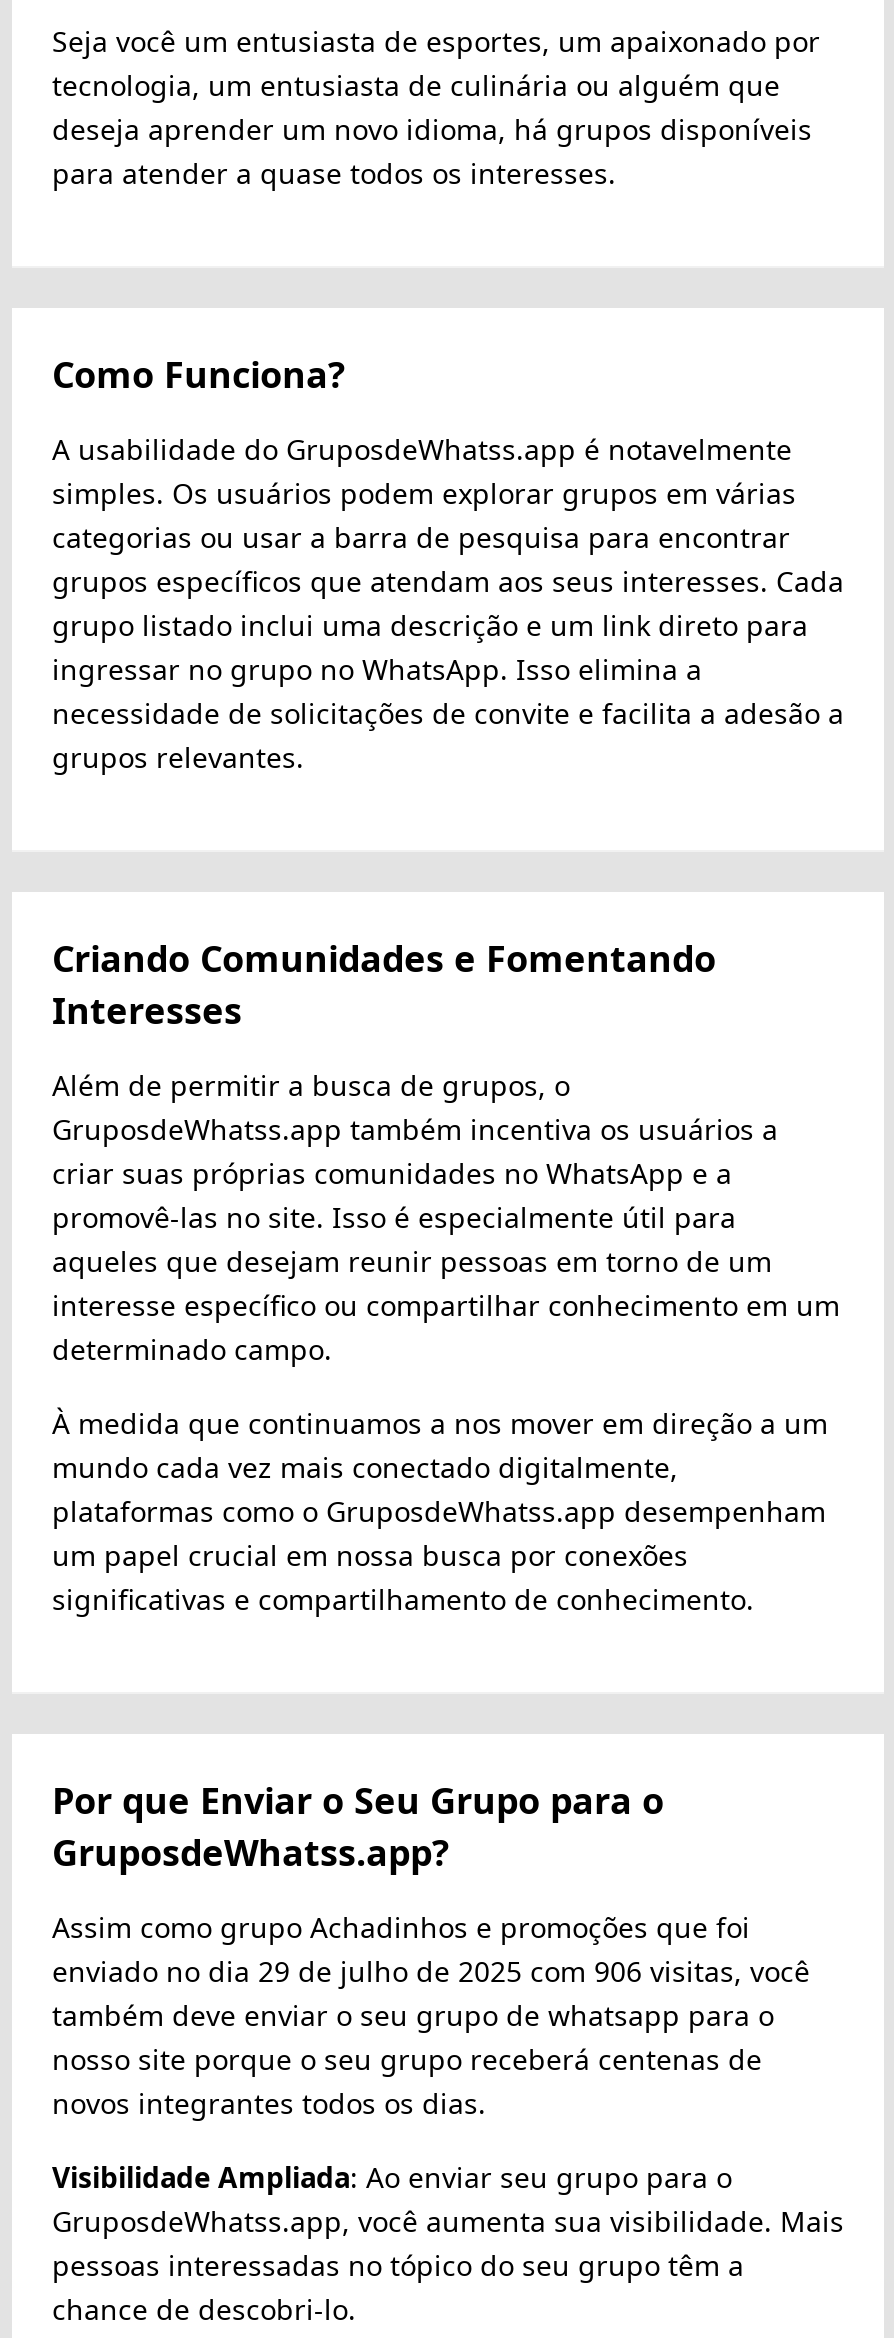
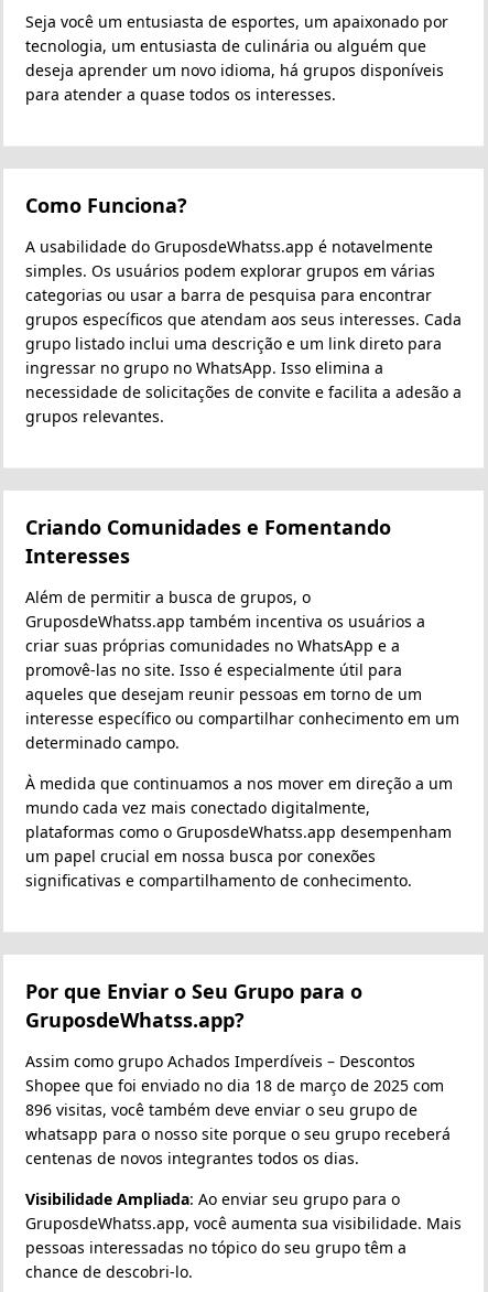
[52,1908,810,2122] Assim como grupo Achadinhos e promoções que foi | enviado no dia 29 de julho de 2025 com 906 visitas, você | também deve enviar o seu grupo de whatsapp para o | nosso site porque o seu grupo receberá centenas de | novos integrantes todos os dias. -> [25,1050,451,1168] Assim como grupo Achados Imperdíveis – Descontos | Shopee que foi enviado no dia 18 de março de 2025 com | 896 visitas, você também deve enviar o seu grupo de | whatsapp para o nosso site porque o seu grupo receberá | centenas de novos integrantes todos os dias.

